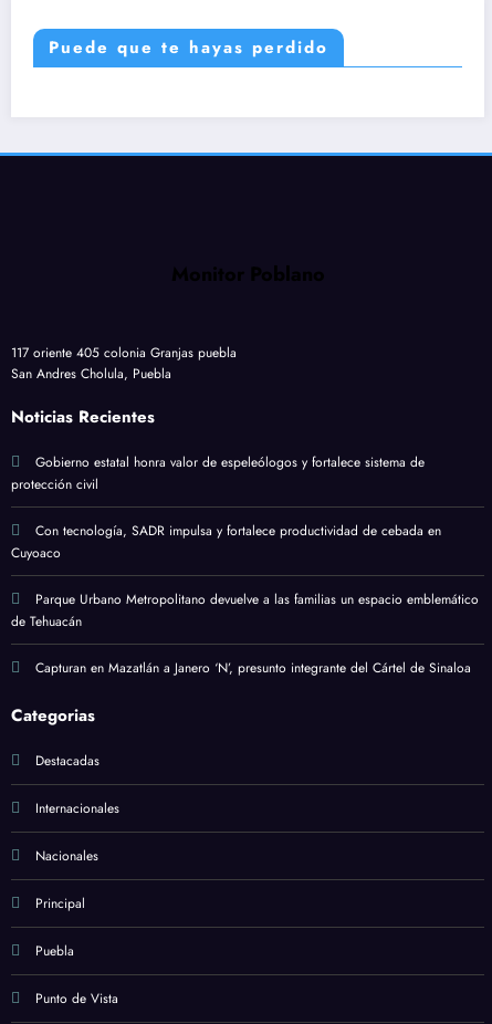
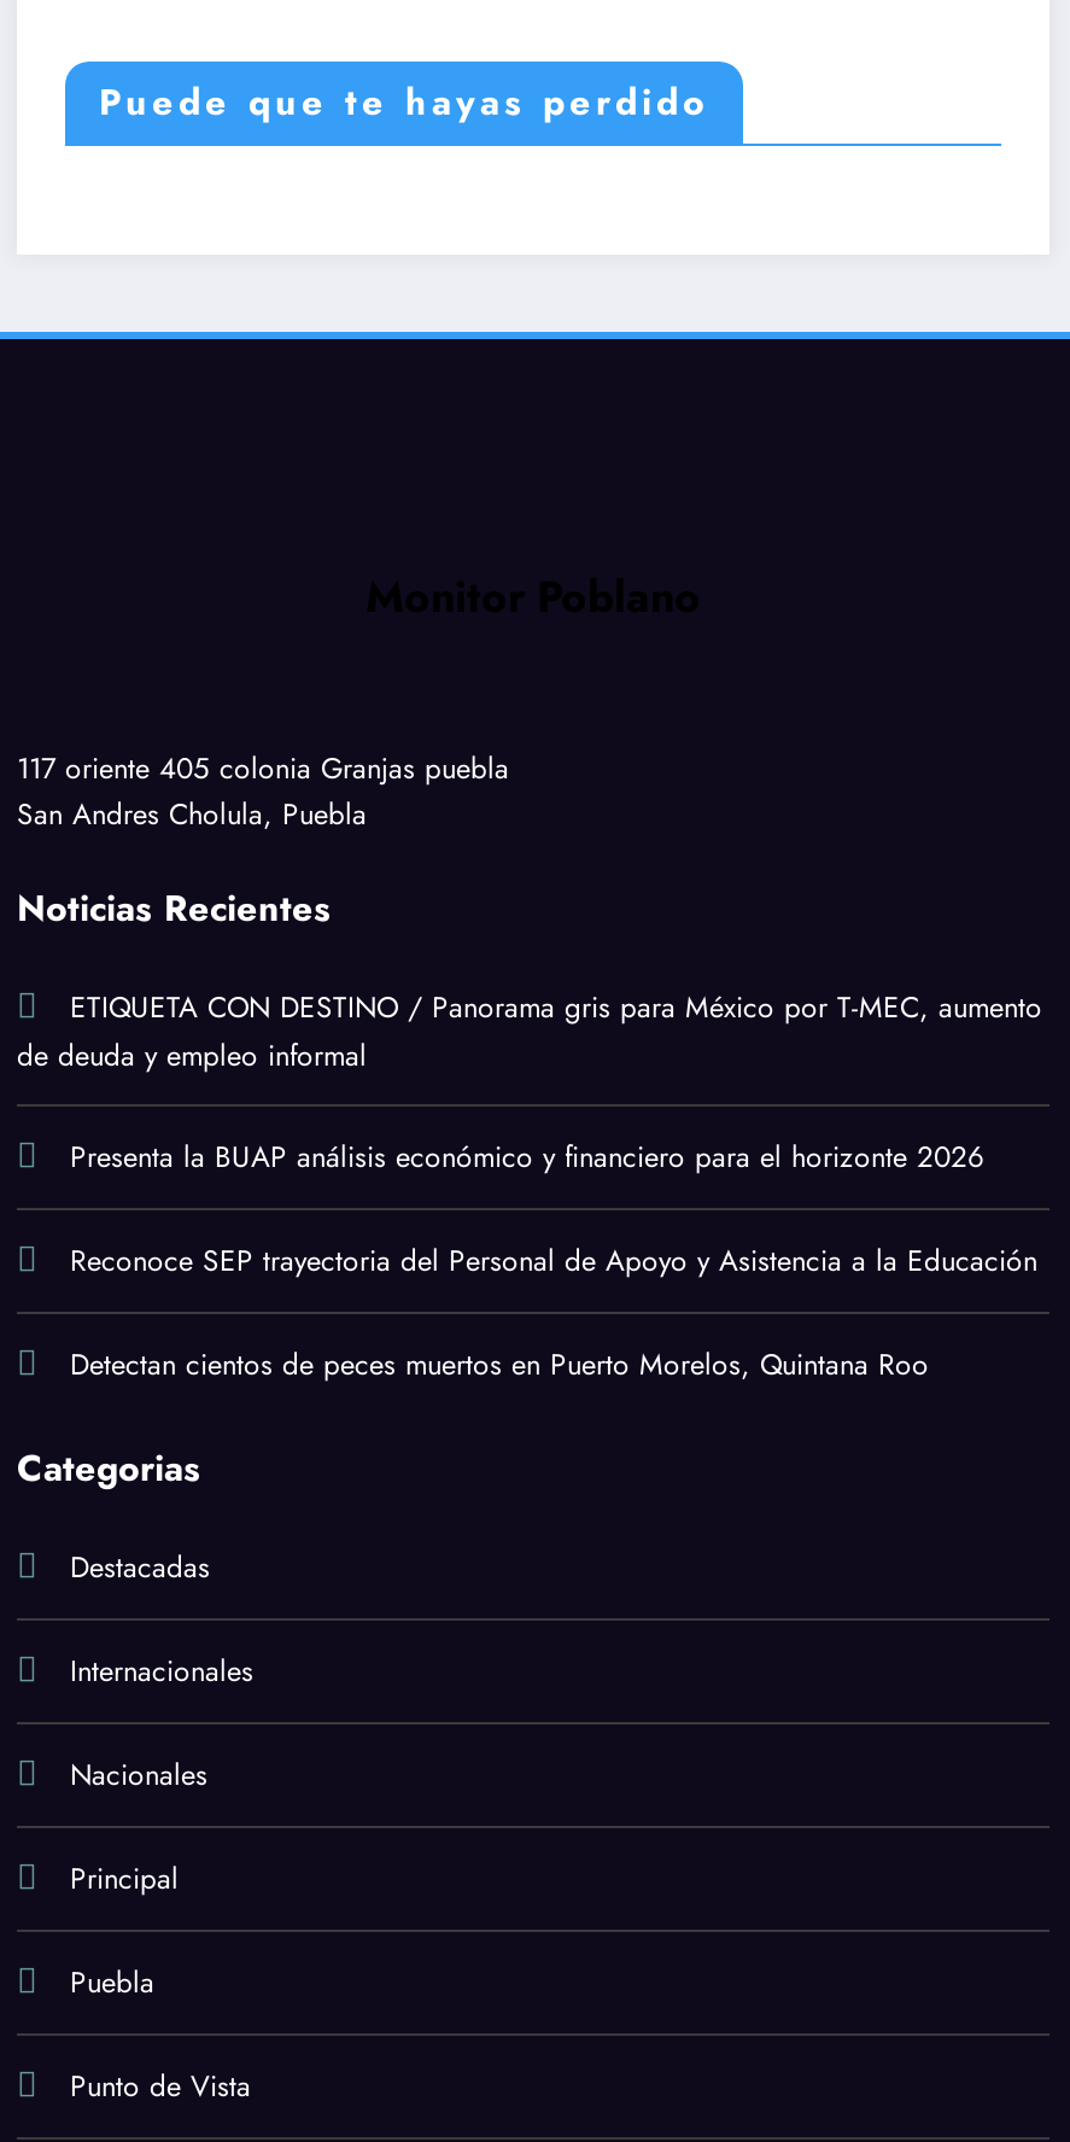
[11,452,425,494] Gobierno estatal honra valor de espeleólogos y fortalece sistema de | protección civil -> [17,986,1042,1078] ETIQUETA CON DESTINO / Panorama gris para México por T-MEC, aumento | de deuda y empleo informal
[11,521,441,563] Con tecnología, SADR impulsa y fortalece productividad de cebada en | Cuyoaco -> [70,1136,984,1179] Presenta la BUAP análisis económico y financiero para el horizonte 2026
[11,590,479,632] Parque Urbano Metropolitano devuelve a las familias un espacio emblemático | de Tehuacán -> [70,1240,1037,1283] Reconoce SEP trayectoria del Personal de Apoyo y Asistencia a la Educación
[35,658,471,678] Capturan en Mazatlán a Janero ‘N’, presunto integrante del Cártel de Sinaloa -> [70,1343,929,1387] Detectan cientos de peces muertos en Puerto Morelos, Quintana Roo

